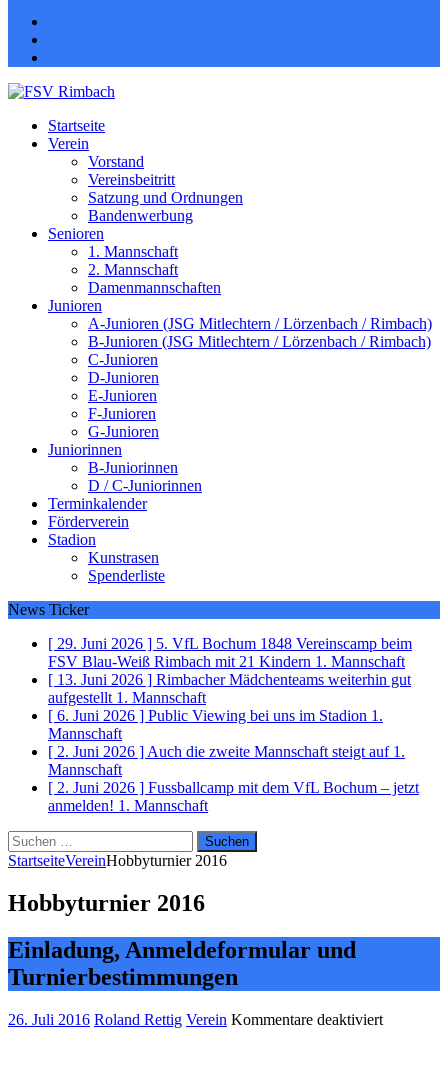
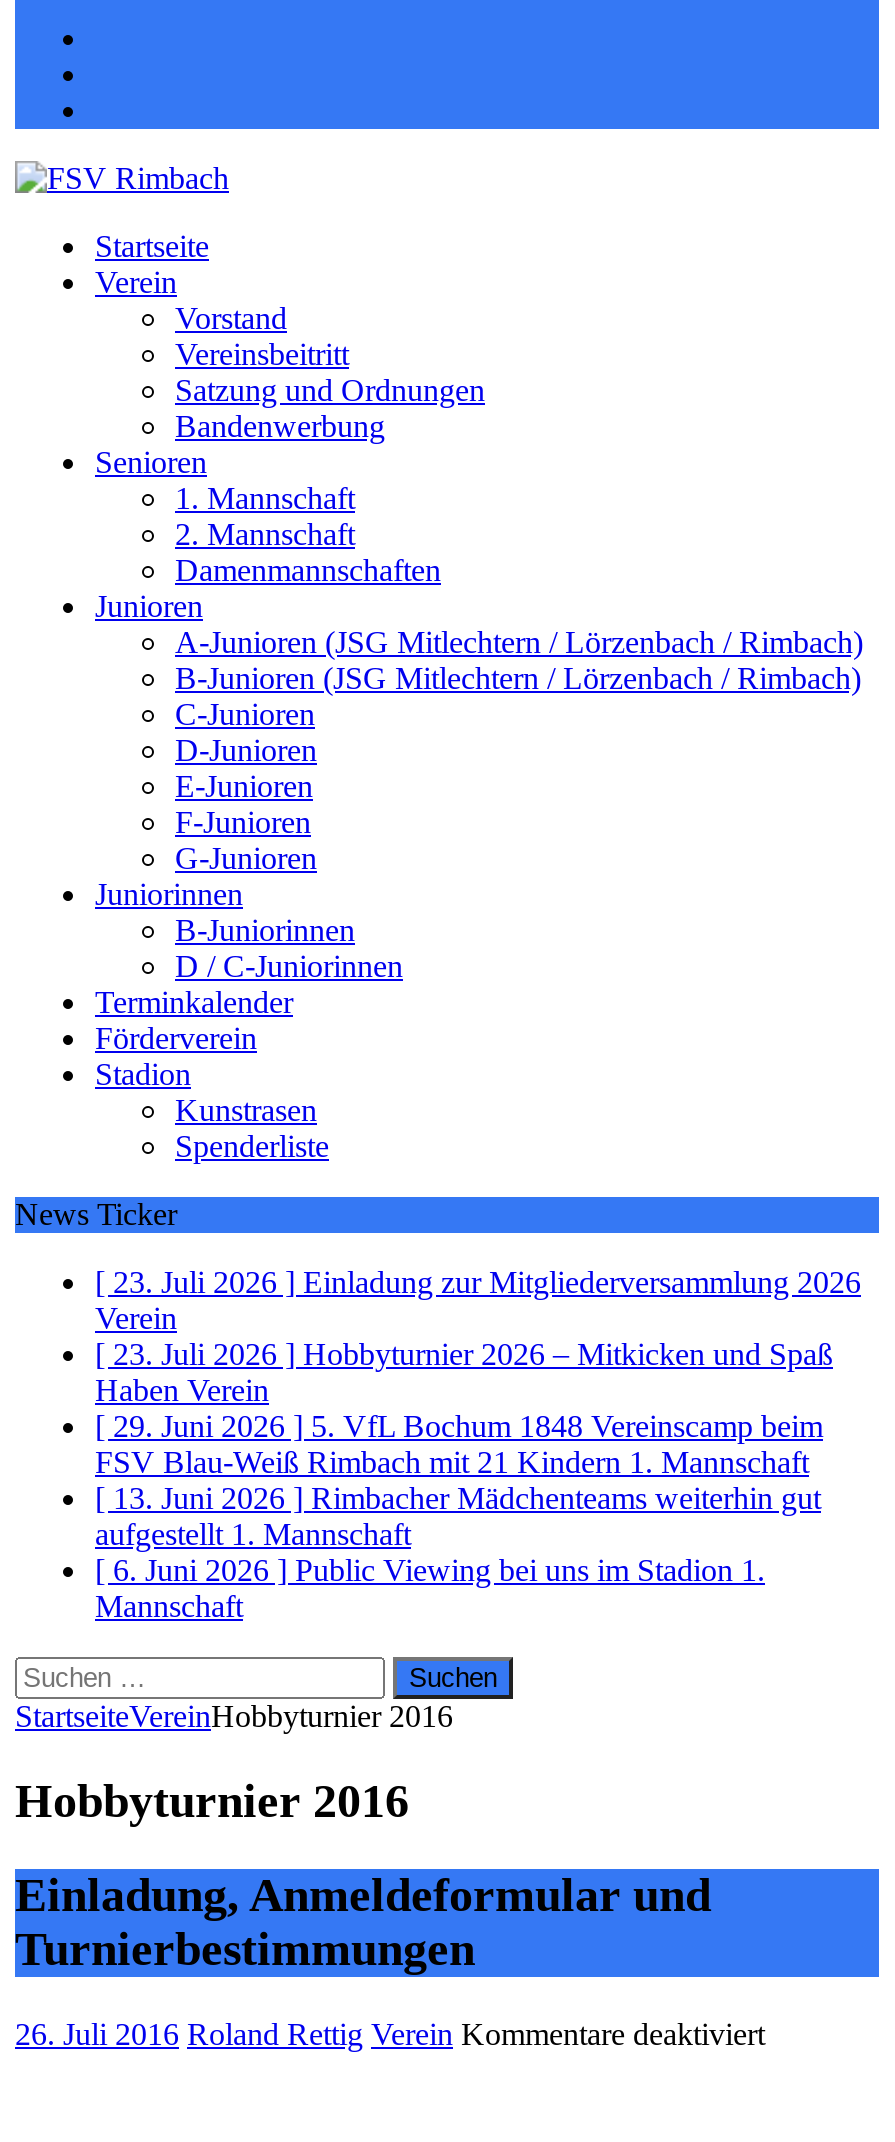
none -> [95,1265,861,1407] [ 23. Juli 2026 ] Einladung zur Mitgliederversammlung 2026 | Verein | [ 23. Juli 2026 ] Hobbyturnier 2026 – Mitkicken und Spaß | Haben Verein
moved [48,635,412,742] -> [95,1409,823,1623]: [ 29. Juni 2026 ] 5. VfL Bochum 1848 Vereinscamp beim | FSV Blau-Weiß Rimbach mit 21 Kindern 1. Mannschaft | [ 13. Juni 2026 ] Rimbacher Mädchenteams weiterhin gut | aufgestellt 1. Mannschaft | [ 6. Juni 2026 ] Public Viewing bei uns im Stadion 1. | Mannschaft
[48,743,419,814] [ 2. Juni 2026 ] Auch die zweite Mannschaft steigt auf 1. | Mannschaft | [ 2. Juni 2026 ] Fussballcamp mit dem VfL Bochum – jetzt | anmelden! 1. Mannschaft -> none

